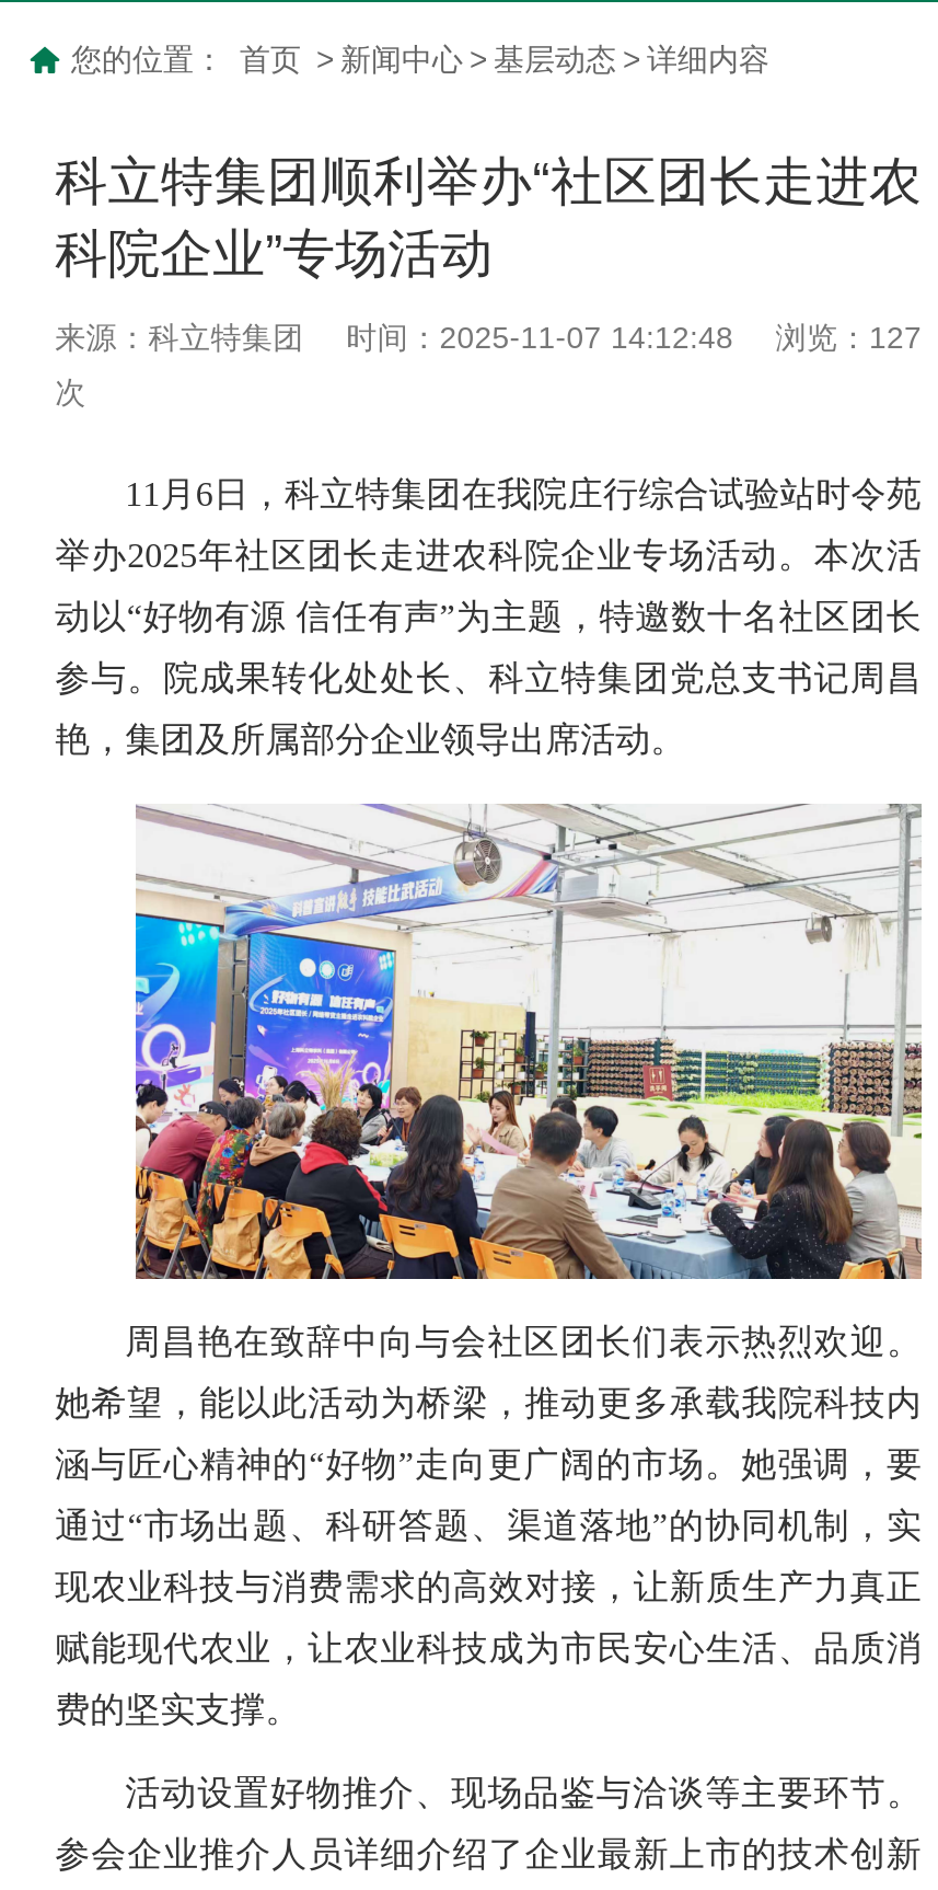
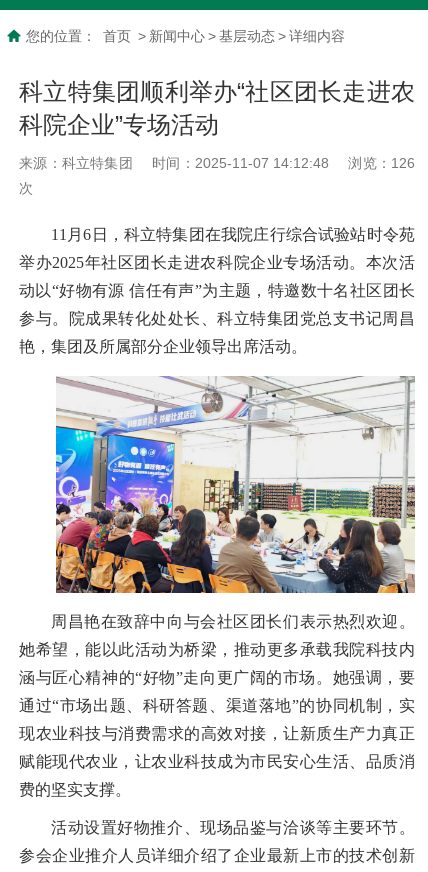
[55,319,922,354] 来源：科立特集团 时间：2025-11-07 14:12:48 浏览：127 -> [19,154,415,170] 来源：科立特集团 时间：2025-11-07 14:12:48 浏览：126

